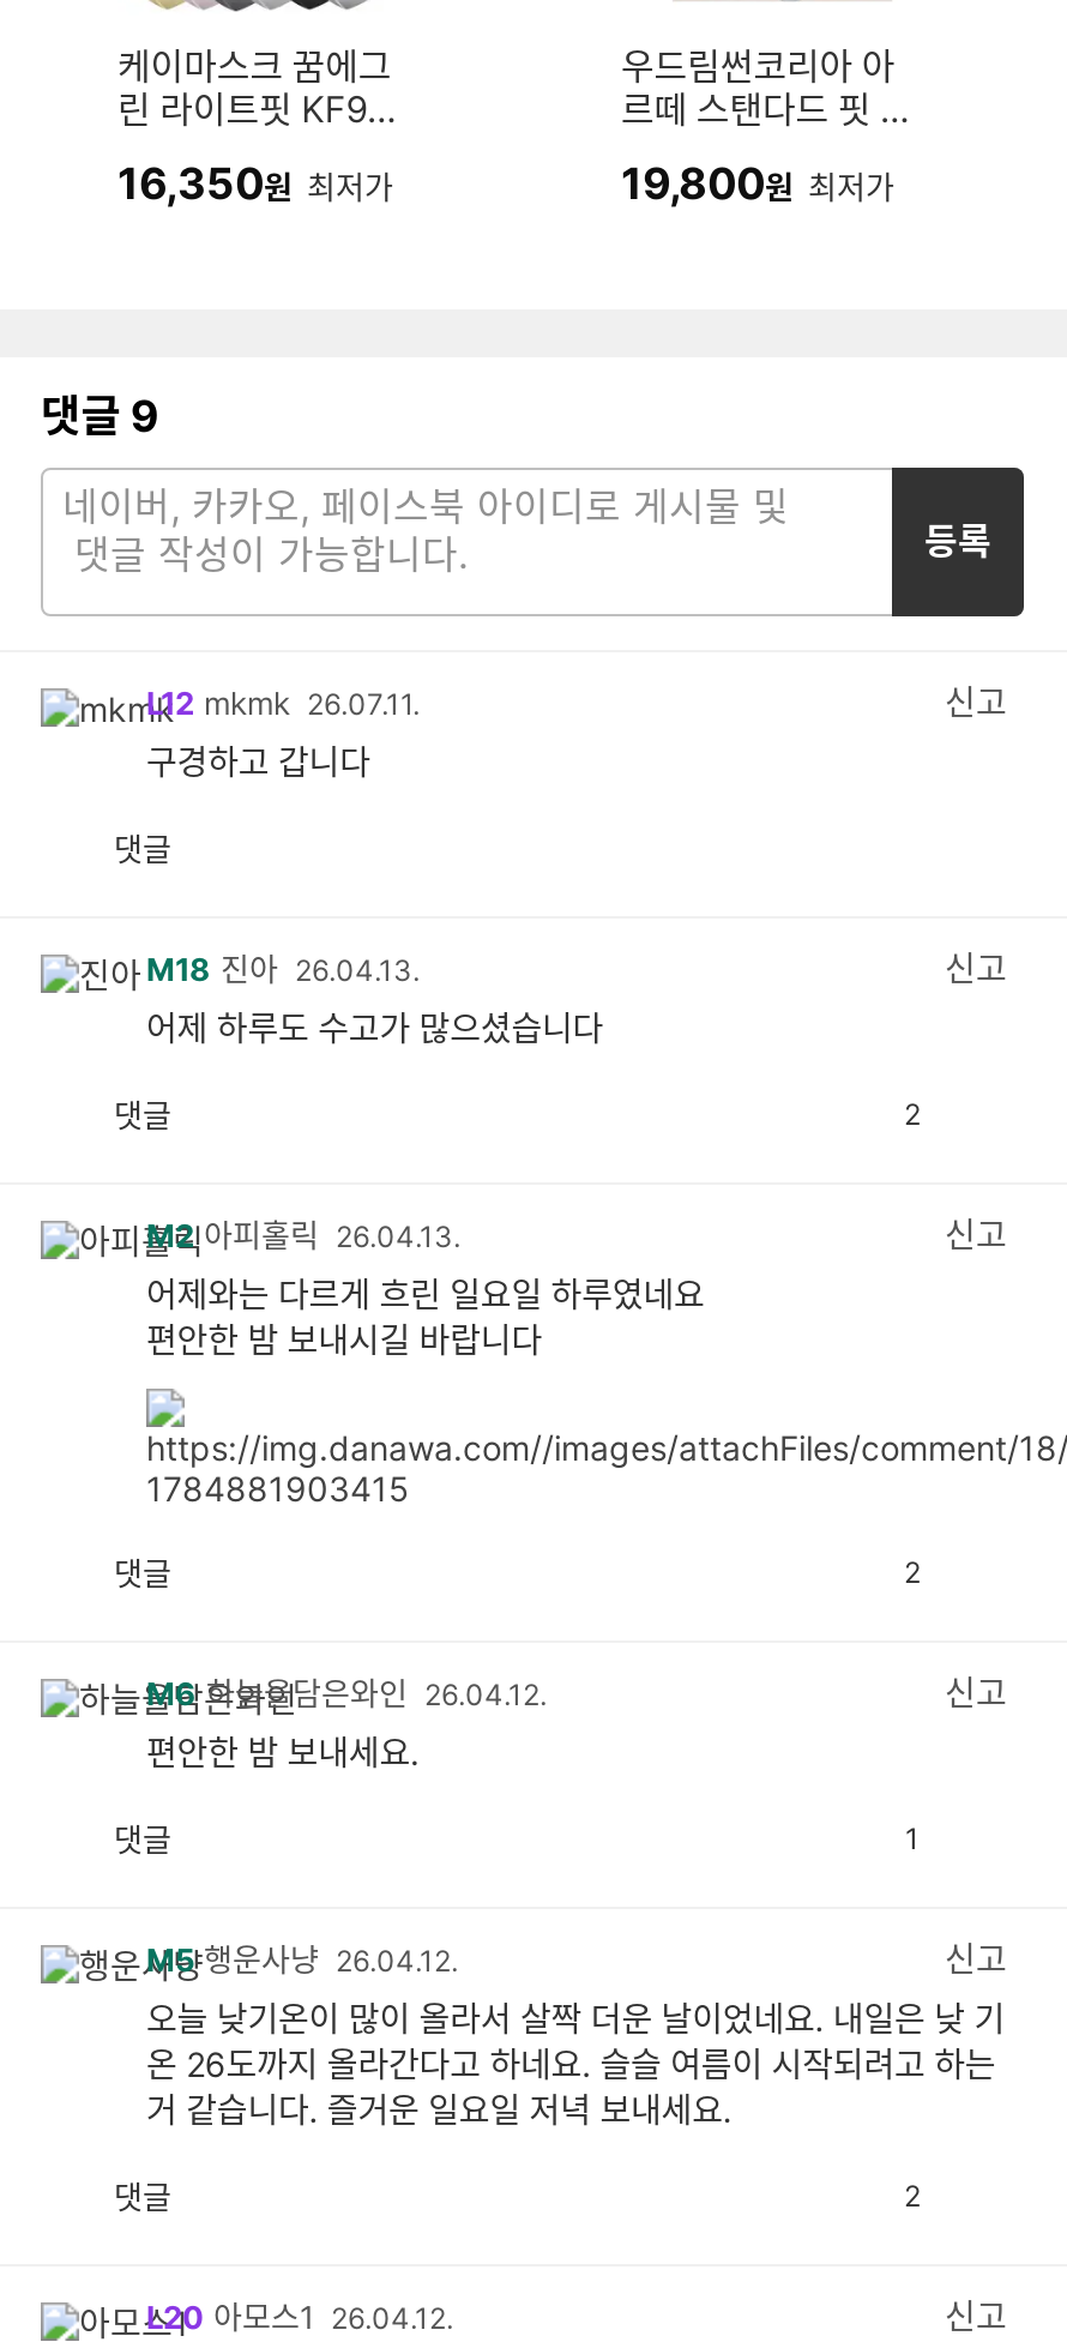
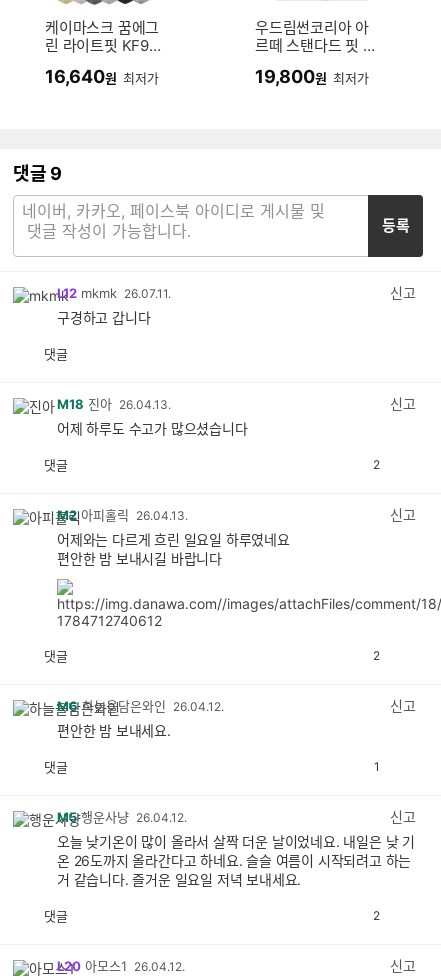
[117,158,393,209] 16,350원 최저가 -> [45,66,159,87] 16,640원 최저가

